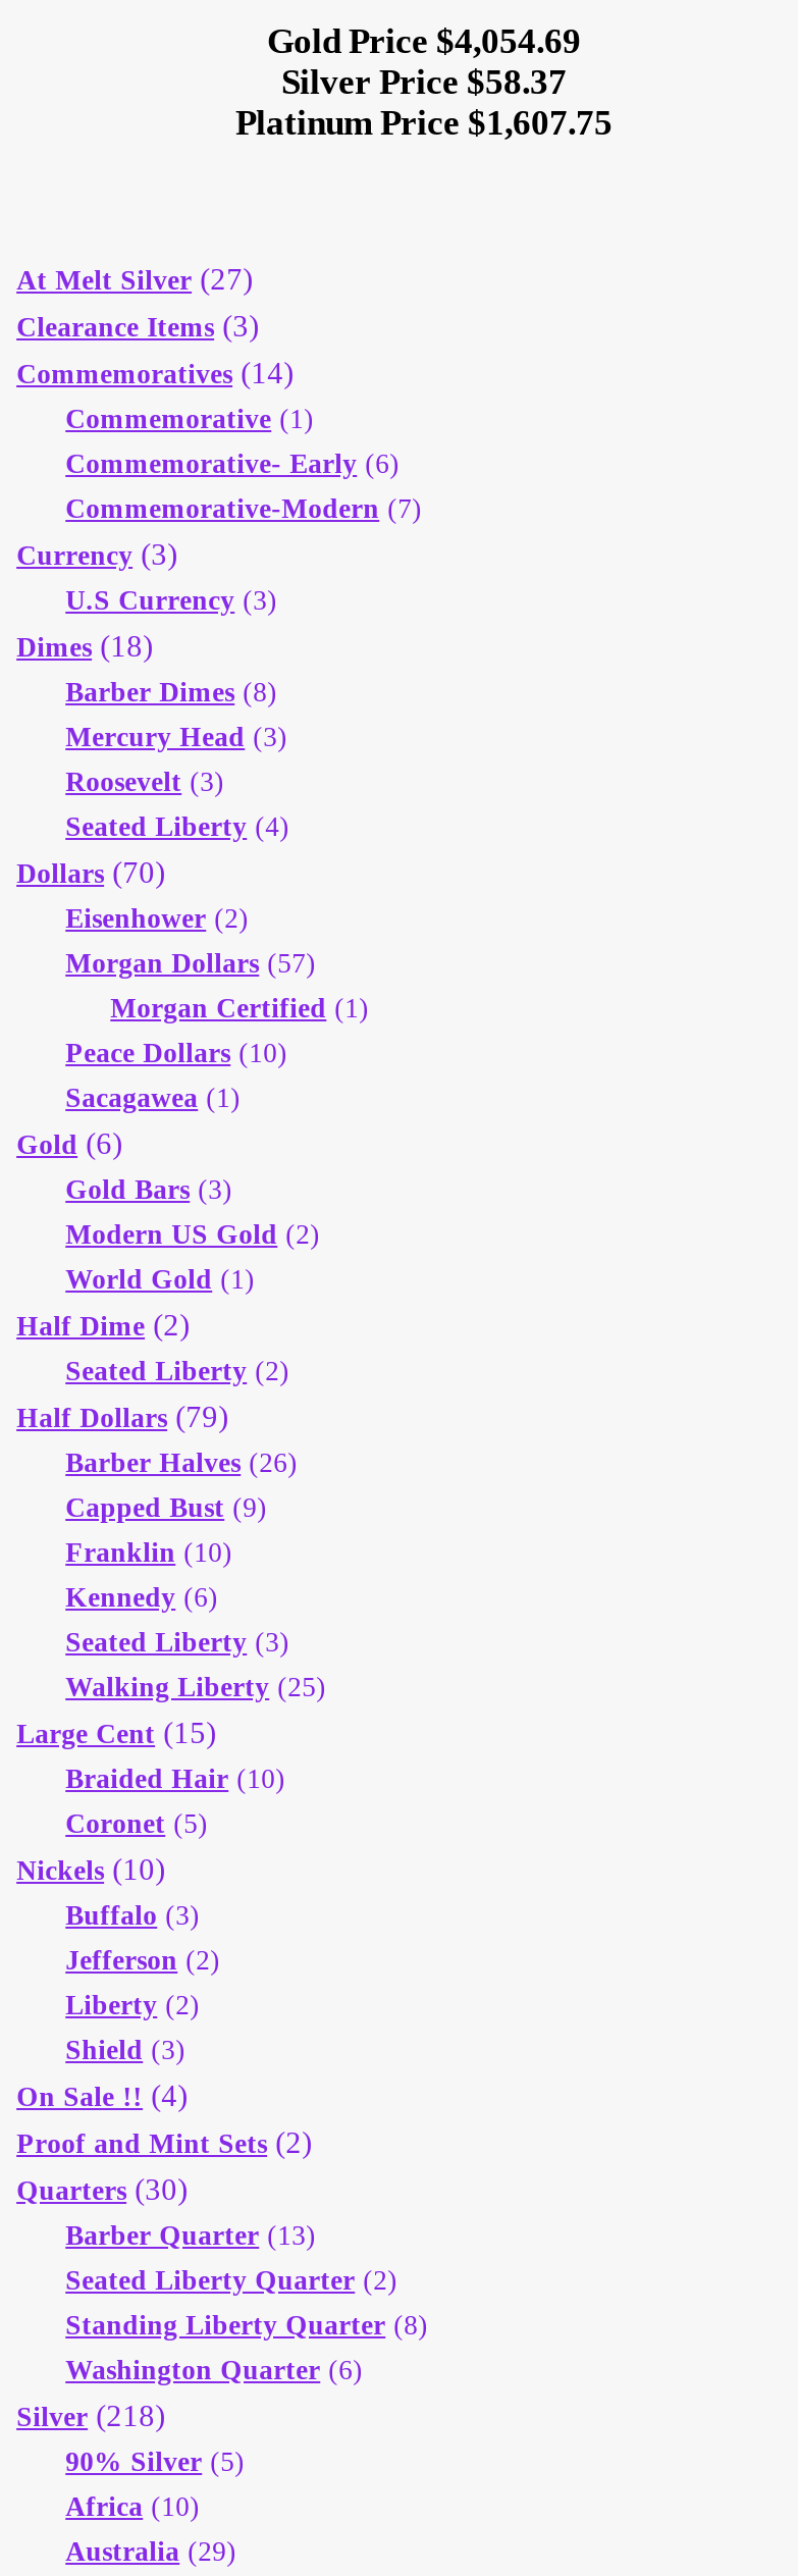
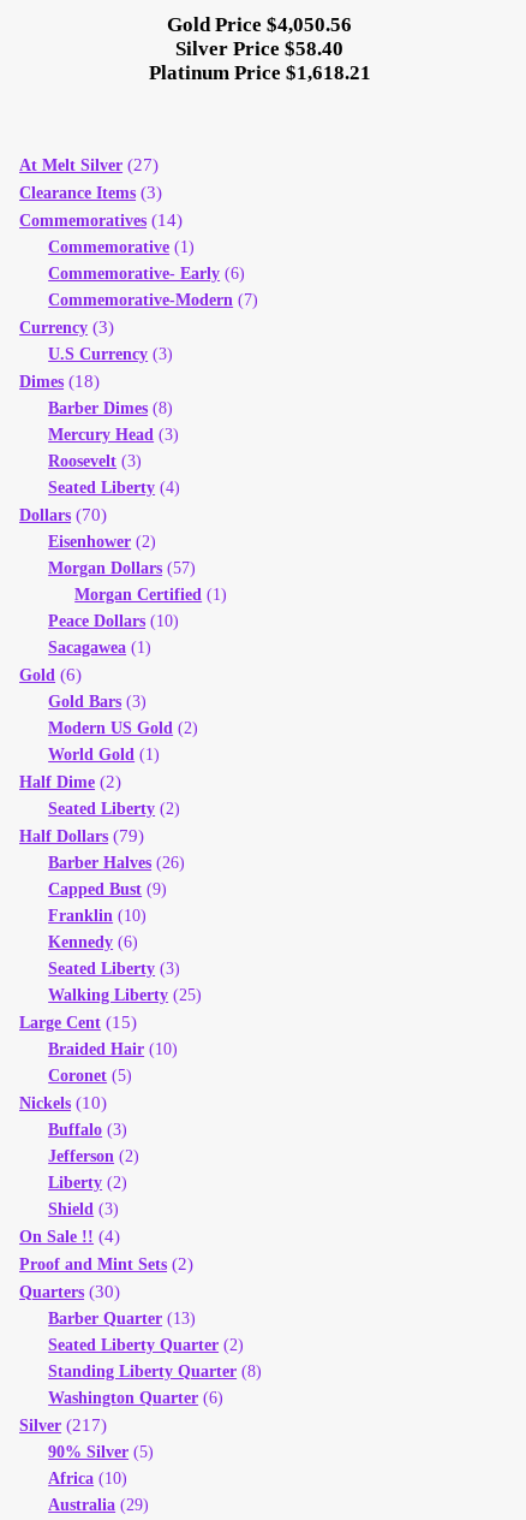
[267,21,581,60] Gold Price $4,054.69 -> [167,13,352,35] Gold Price $4,050.56
[281,62,567,101] Silver Price $58.37 -> [175,37,343,60] Silver Price $58.40
[235,103,613,142] Platinum Price $1,607.75 -> [148,61,370,84] Platinum Price $1,618.21
[17,2399,165,2431] Silver (218) -> [19,1415,107,1434] Silver (217)

